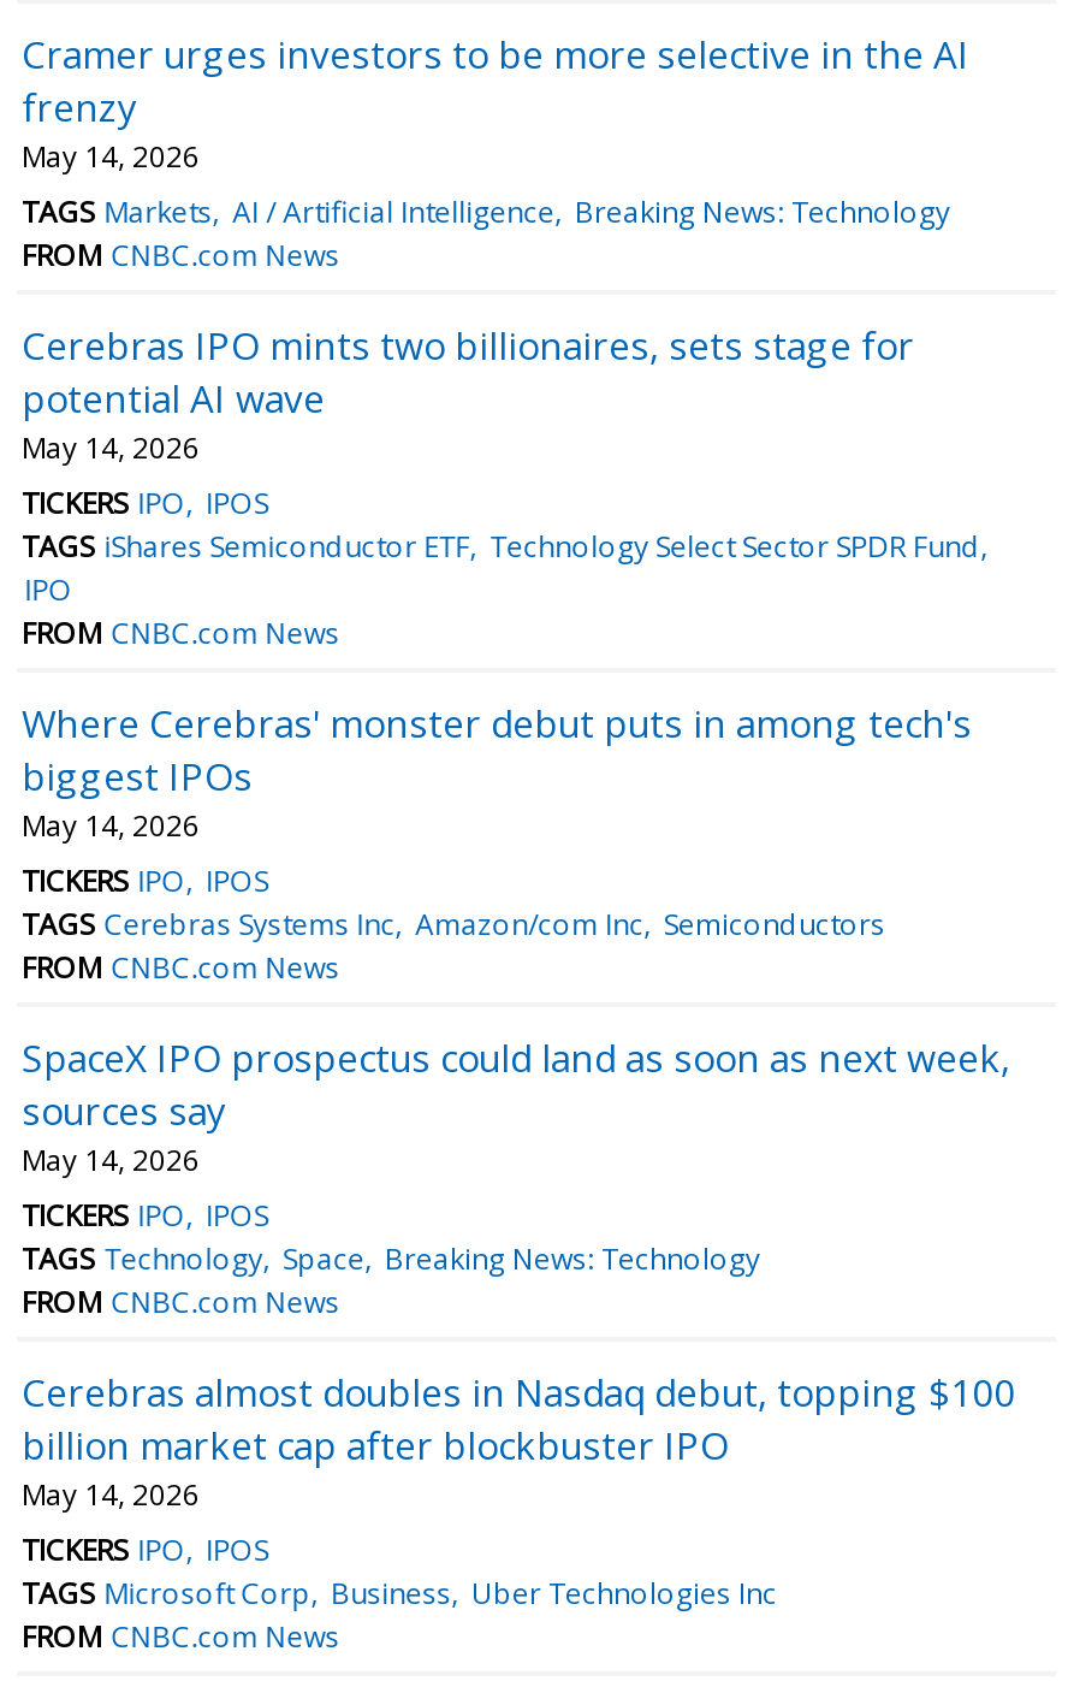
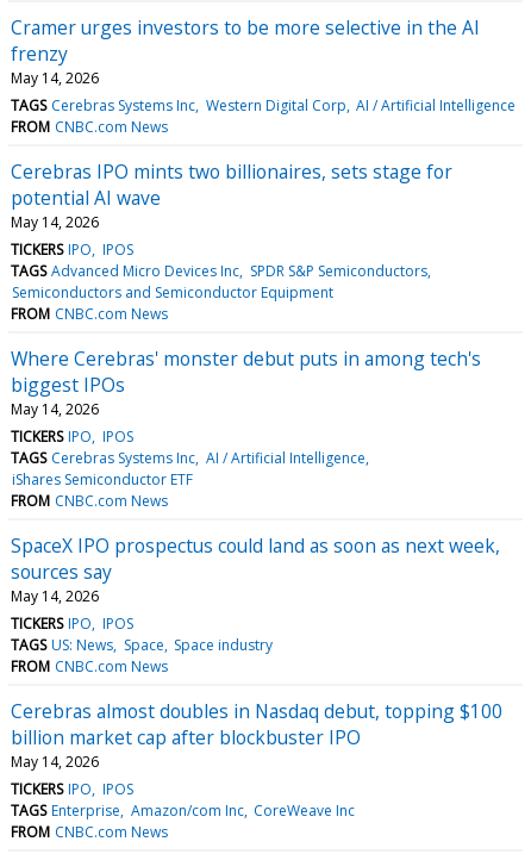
[22,191,950,232] TAGS Markets AI / Artificial Intelligence Breaking News: Technology -> [11,95,515,115] TAGS Cerebras Systems Inc Western Digital Corp AI / Artificial Intelligence
[22,526,980,610] TAGS iShares Semiconductor ETF Technology Select Sector SPDR Fund | IPO -> [11,261,427,302] TAGS Advanced Micro Devices Inc SPDR S&P Semiconductors | Semiconductors and Semiconductor Equipment
[22,903,885,944] TAGS Cerebras Systems Inc Amazon/com Inc Semiconductors -> [11,448,365,489] TAGS Cerebras Systems Inc AI / Artificial Intelligence | iShares Semiconductor ETF
[22,1238,760,1279] TAGS Technology Space Breaking News: Technology -> [11,635,273,655] TAGS US: News Space Space industry
[22,1572,777,1613] TAGS Microsoft Corp Business Uber Technologies Inc -> [11,800,355,821] TAGS Enterprise Amazon/com Inc CoreWeave Inc

